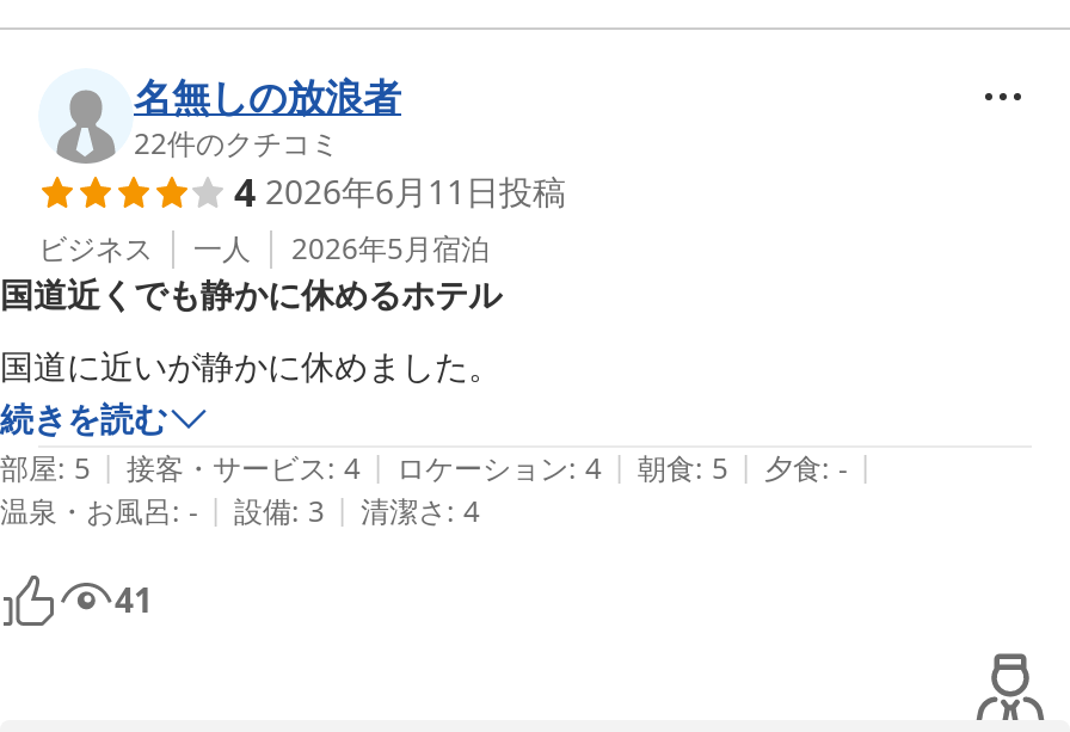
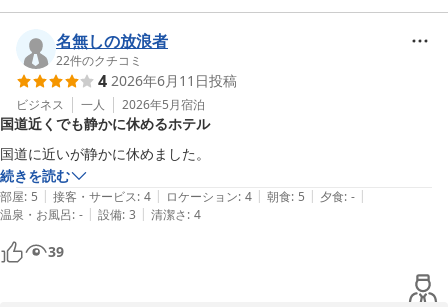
[115,577,153,622] 41 -> [48,242,64,261] 39

